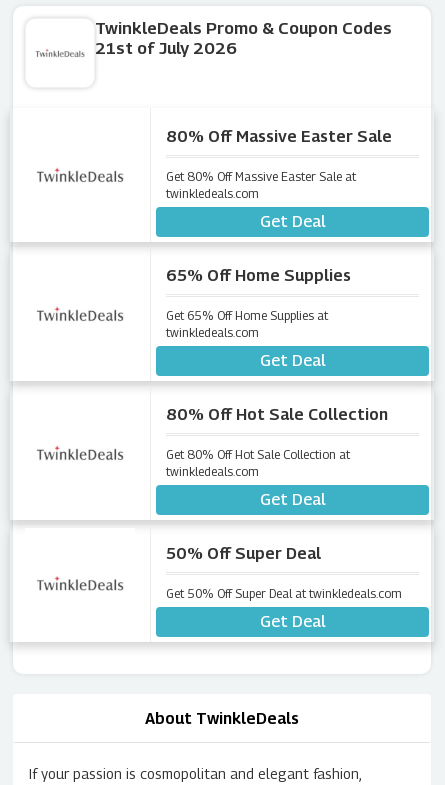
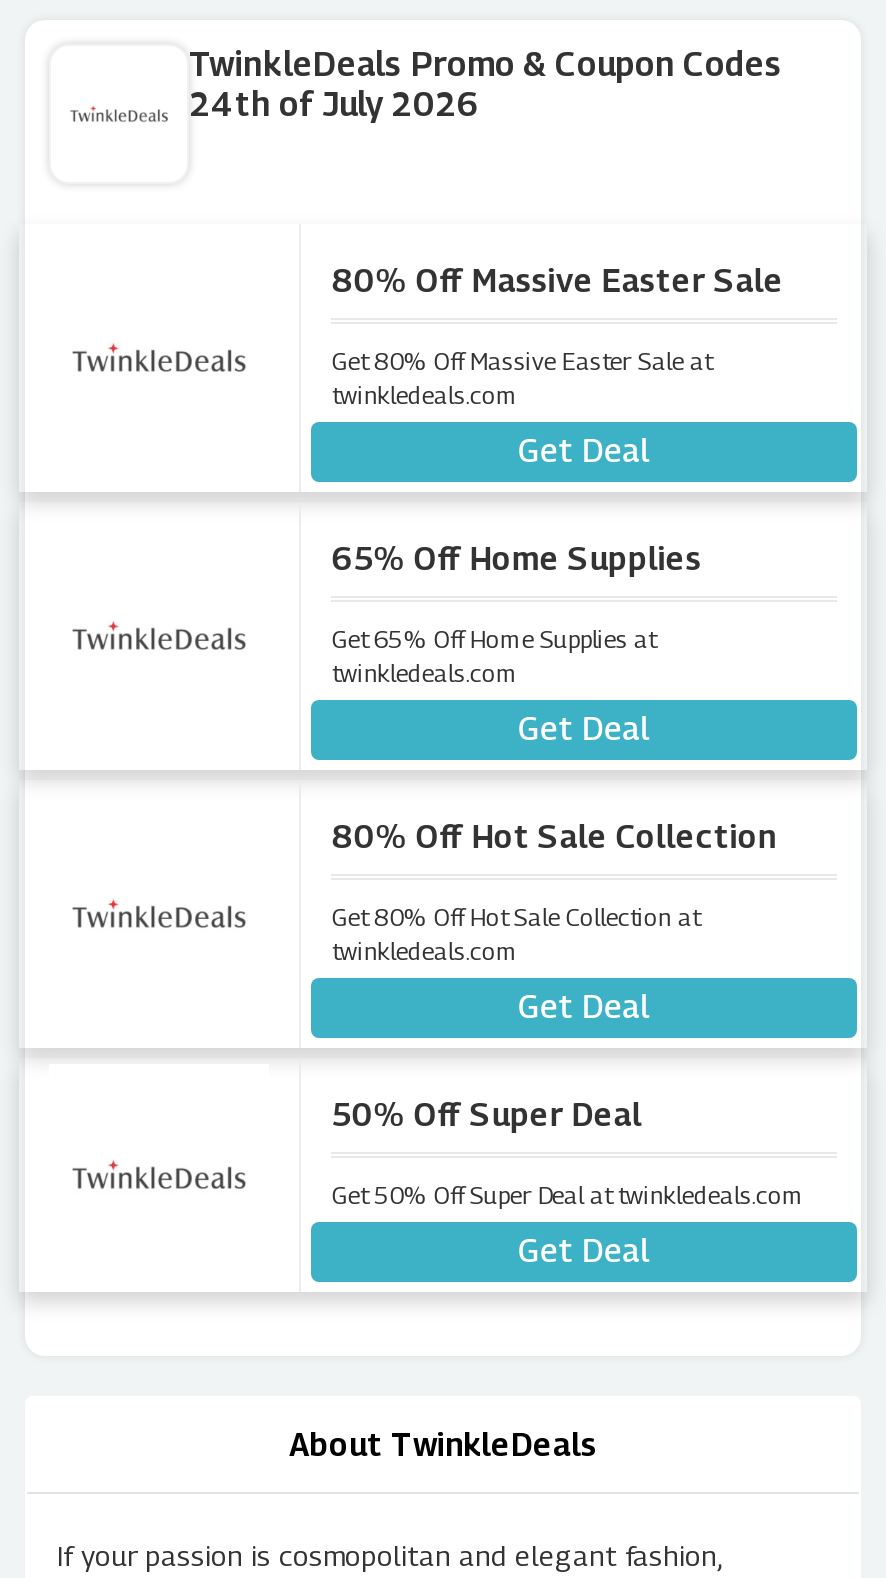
[95,38,237,58] 21st of July 2026 -> [189,84,479,124] 24th of July 2026

